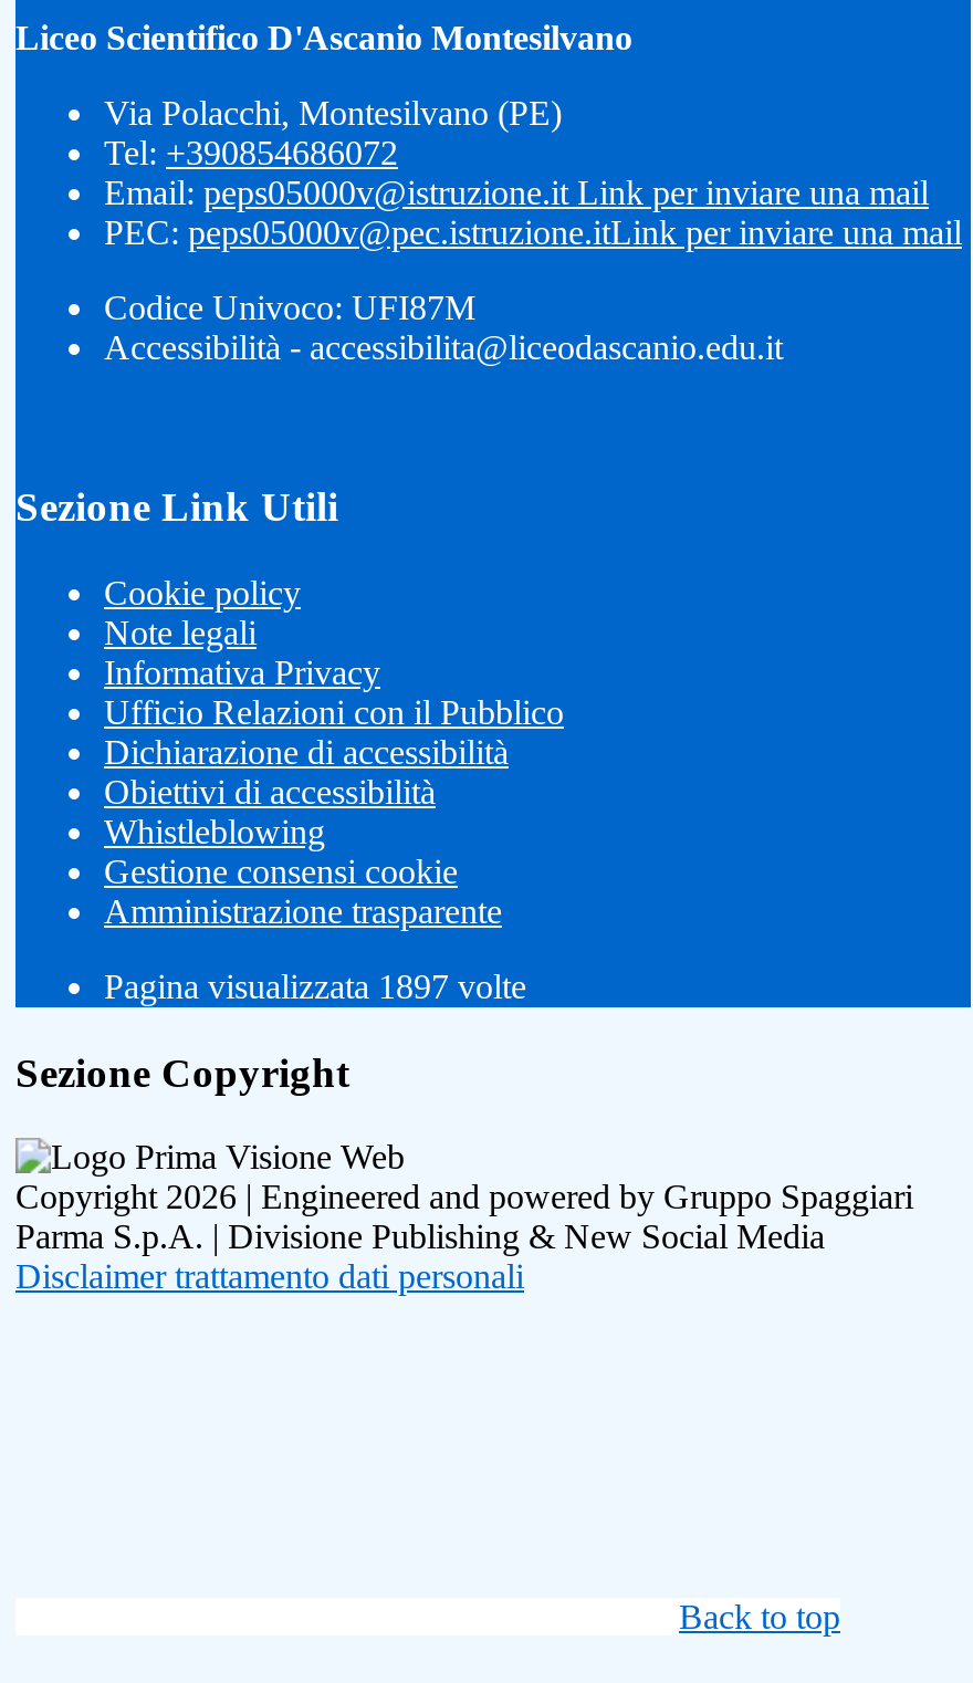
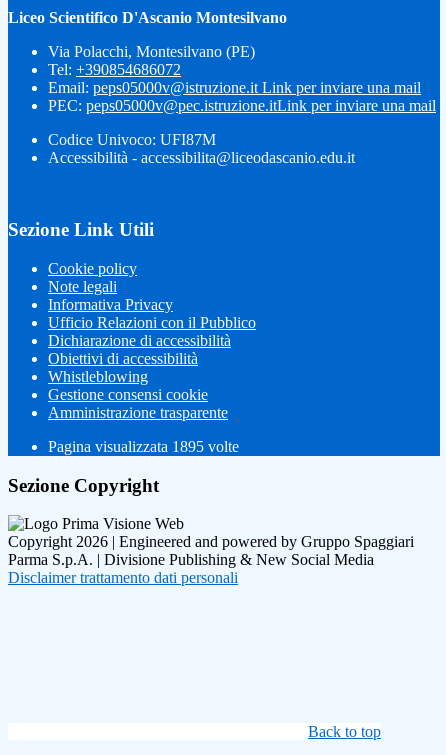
[104,967,526,1005] Pagina visualizzata 1897 volte -> [48,438,239,455] Pagina visualizzata 1895 volte

